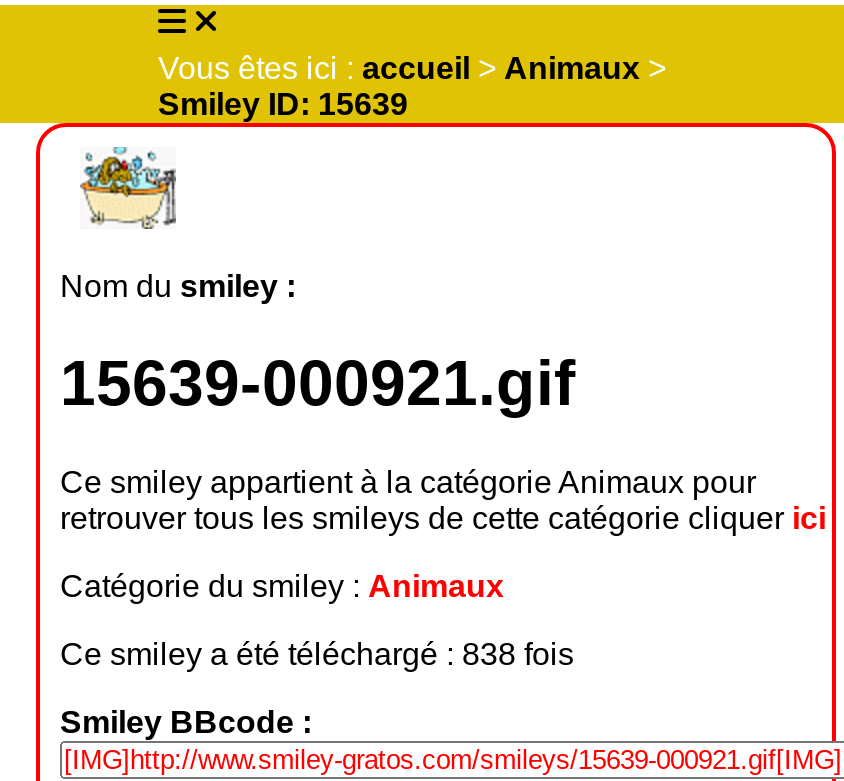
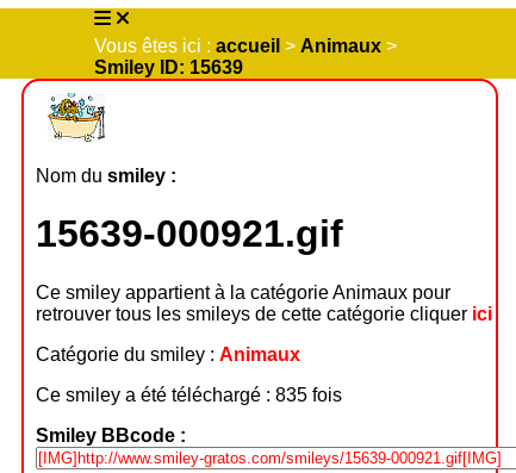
[60,637,574,671] Ce smiley a été téléchargé : 838 fois -> [36,385,342,405] Ce smiley a été téléchargé : 835 fois

